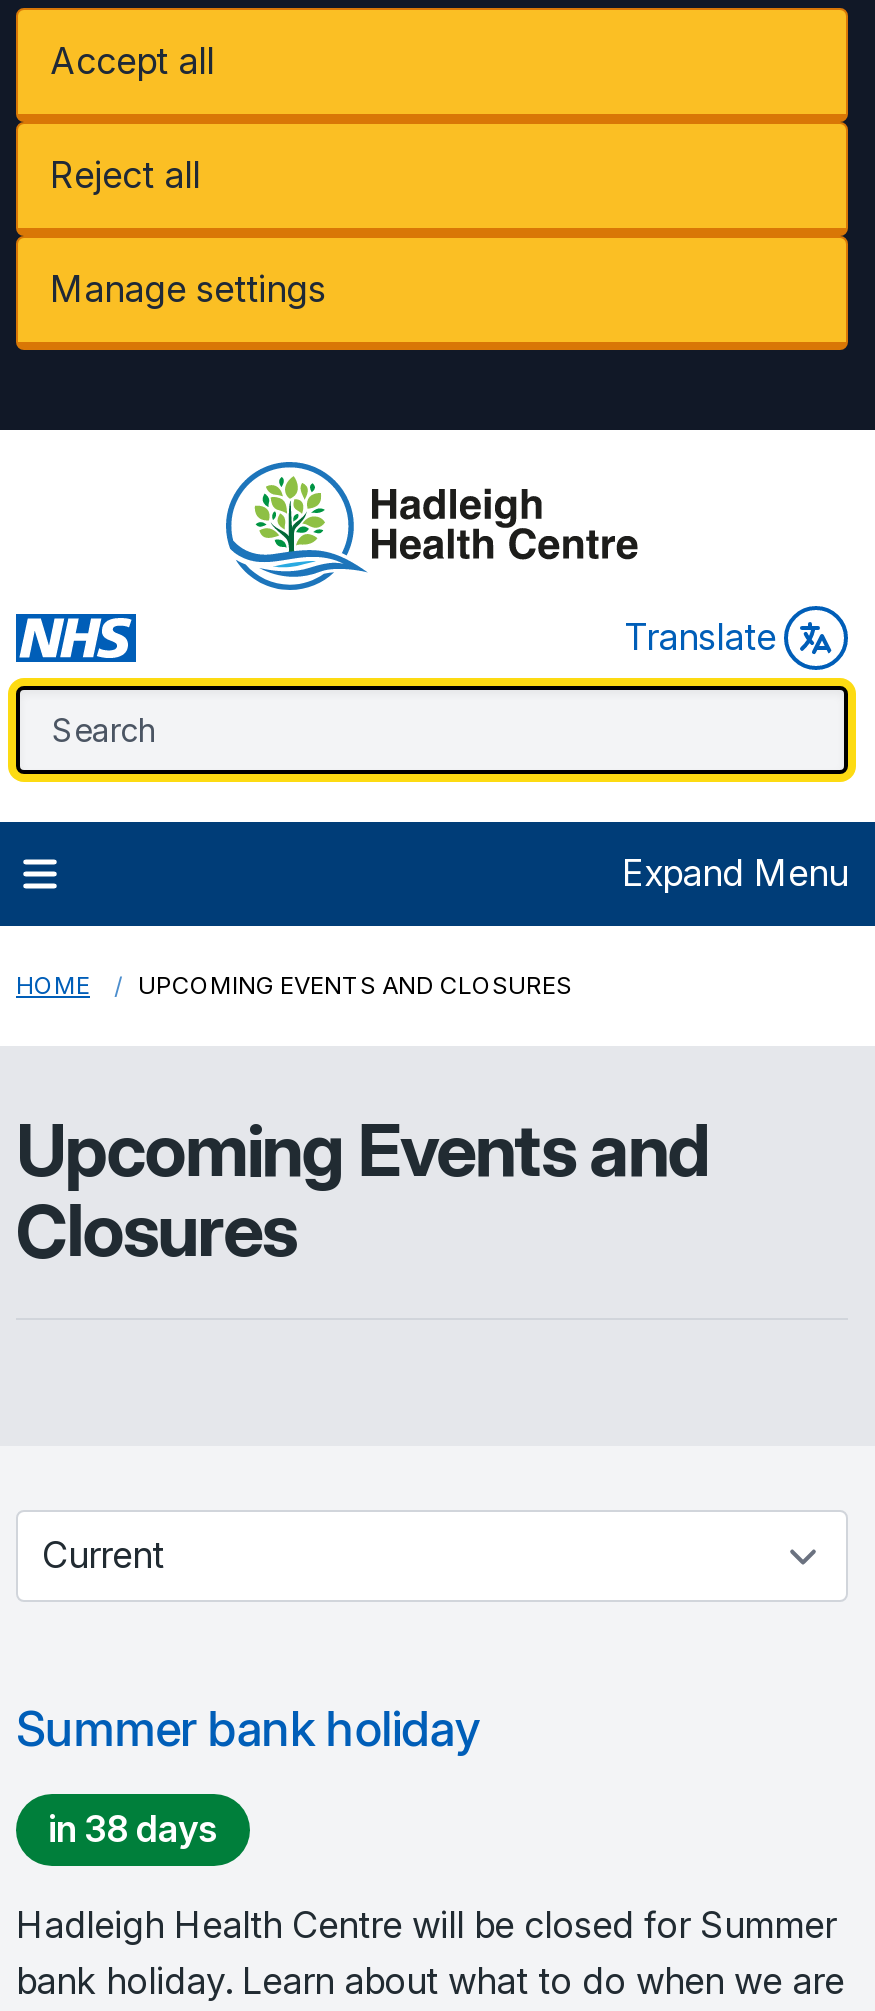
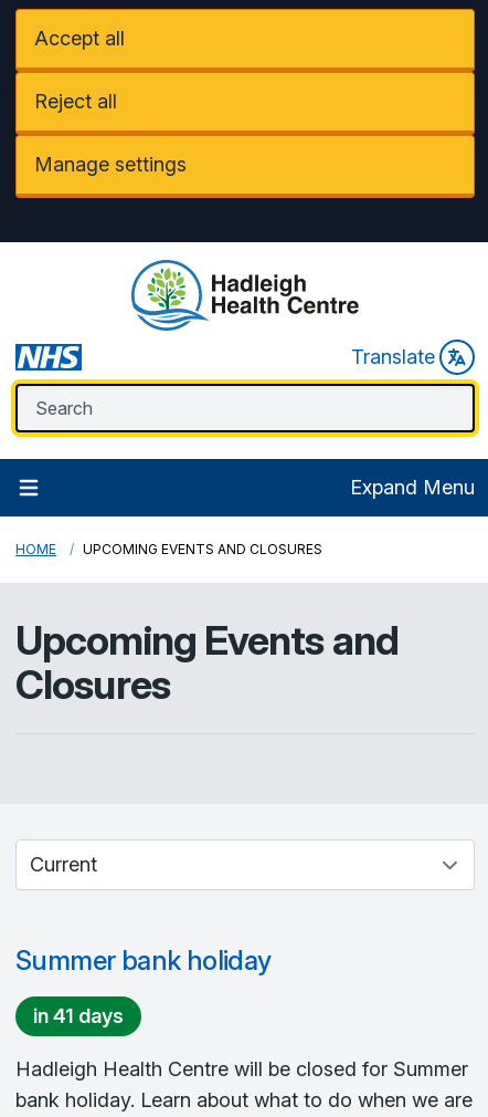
[48,1808,218,1850] in 38 days -> [33,1004,124,1027] in 41 days

